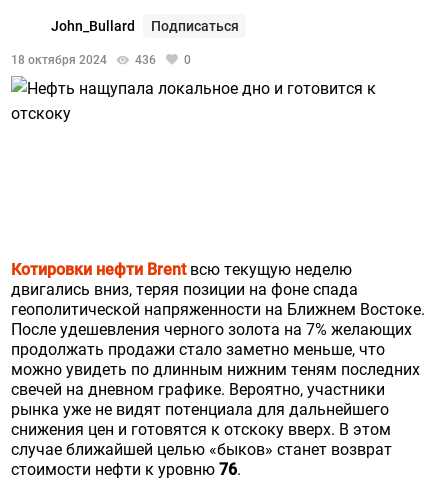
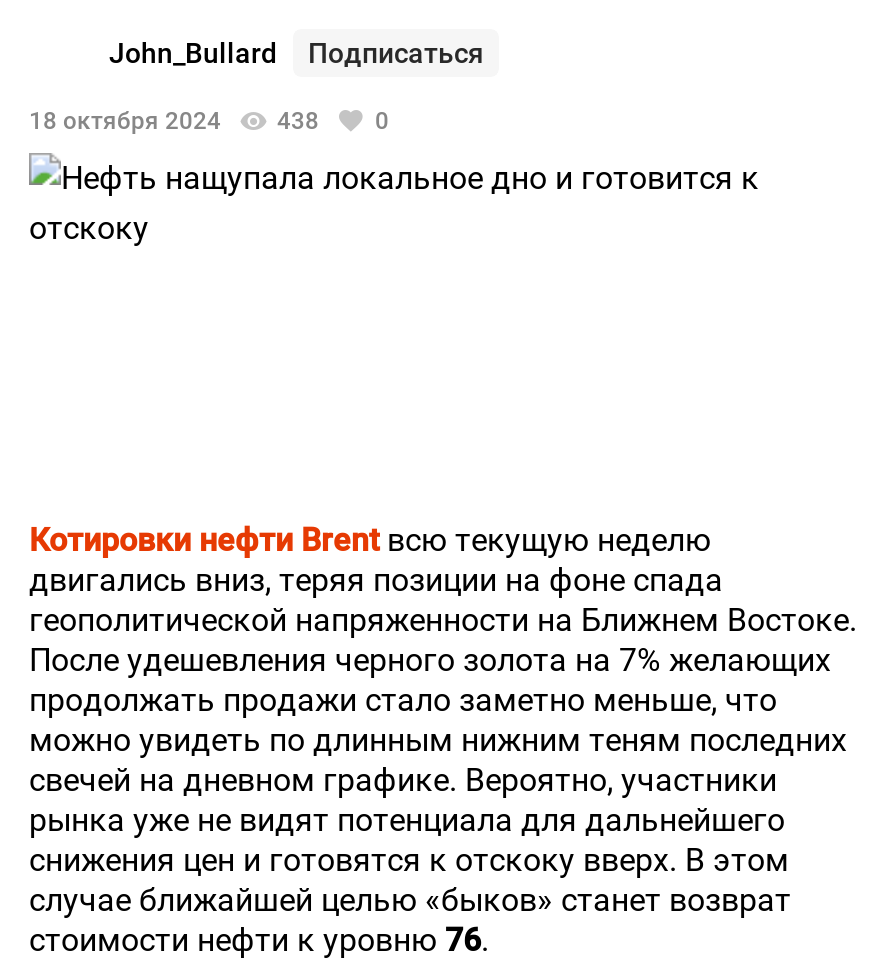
[11,53,191,67] 18 октября 2024 436 0 -> [29,107,389,135] 18 октября 2024 438 0

